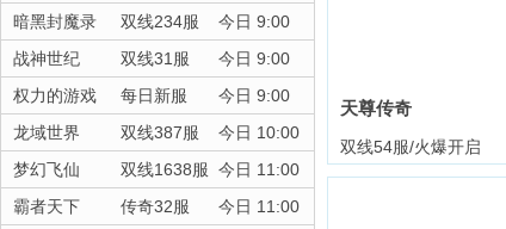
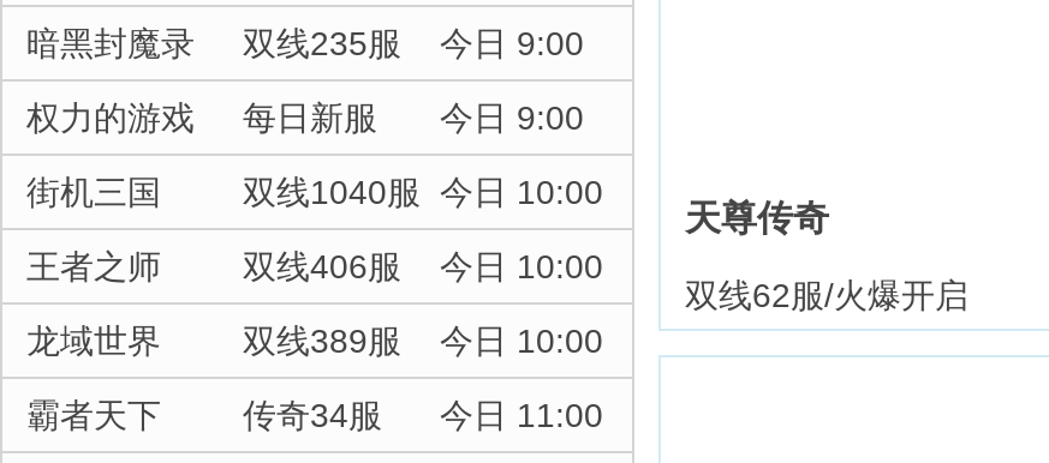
[13,12,290,68] 双线234服 | 今日 9:00 | 战神世纪 | 双线31服 -> [243,24,401,62] 双线235服
moved [13,49,290,105] -> [26,24,584,137]: 今日 9:00 | 权力的游戏 | 每日新服 | 今日 9:00
none -> [26,173,603,285] 街机三国 | 双线1040服 今日 10:00 | 王者之师 | 双线406服 | 今日 10:00
moved [13,123,300,142] -> [26,321,603,360]: 龙域世界 | 今日 10:00
[121,123,300,142] 双线387服 今日 10:00 -> [243,321,603,360] 双线389服 今日 10:00
[335,137,481,156] 双线54服/火爆开启 -> [675,276,968,314] 双线62服/火爆开启
[13,160,300,179] 梦幻飞仙 | 双线1638服 今日 11:00 -> none
[121,197,300,216] 传奇32服 今日 11:00 -> [243,396,603,434] 传奇34服 今日 11:00

